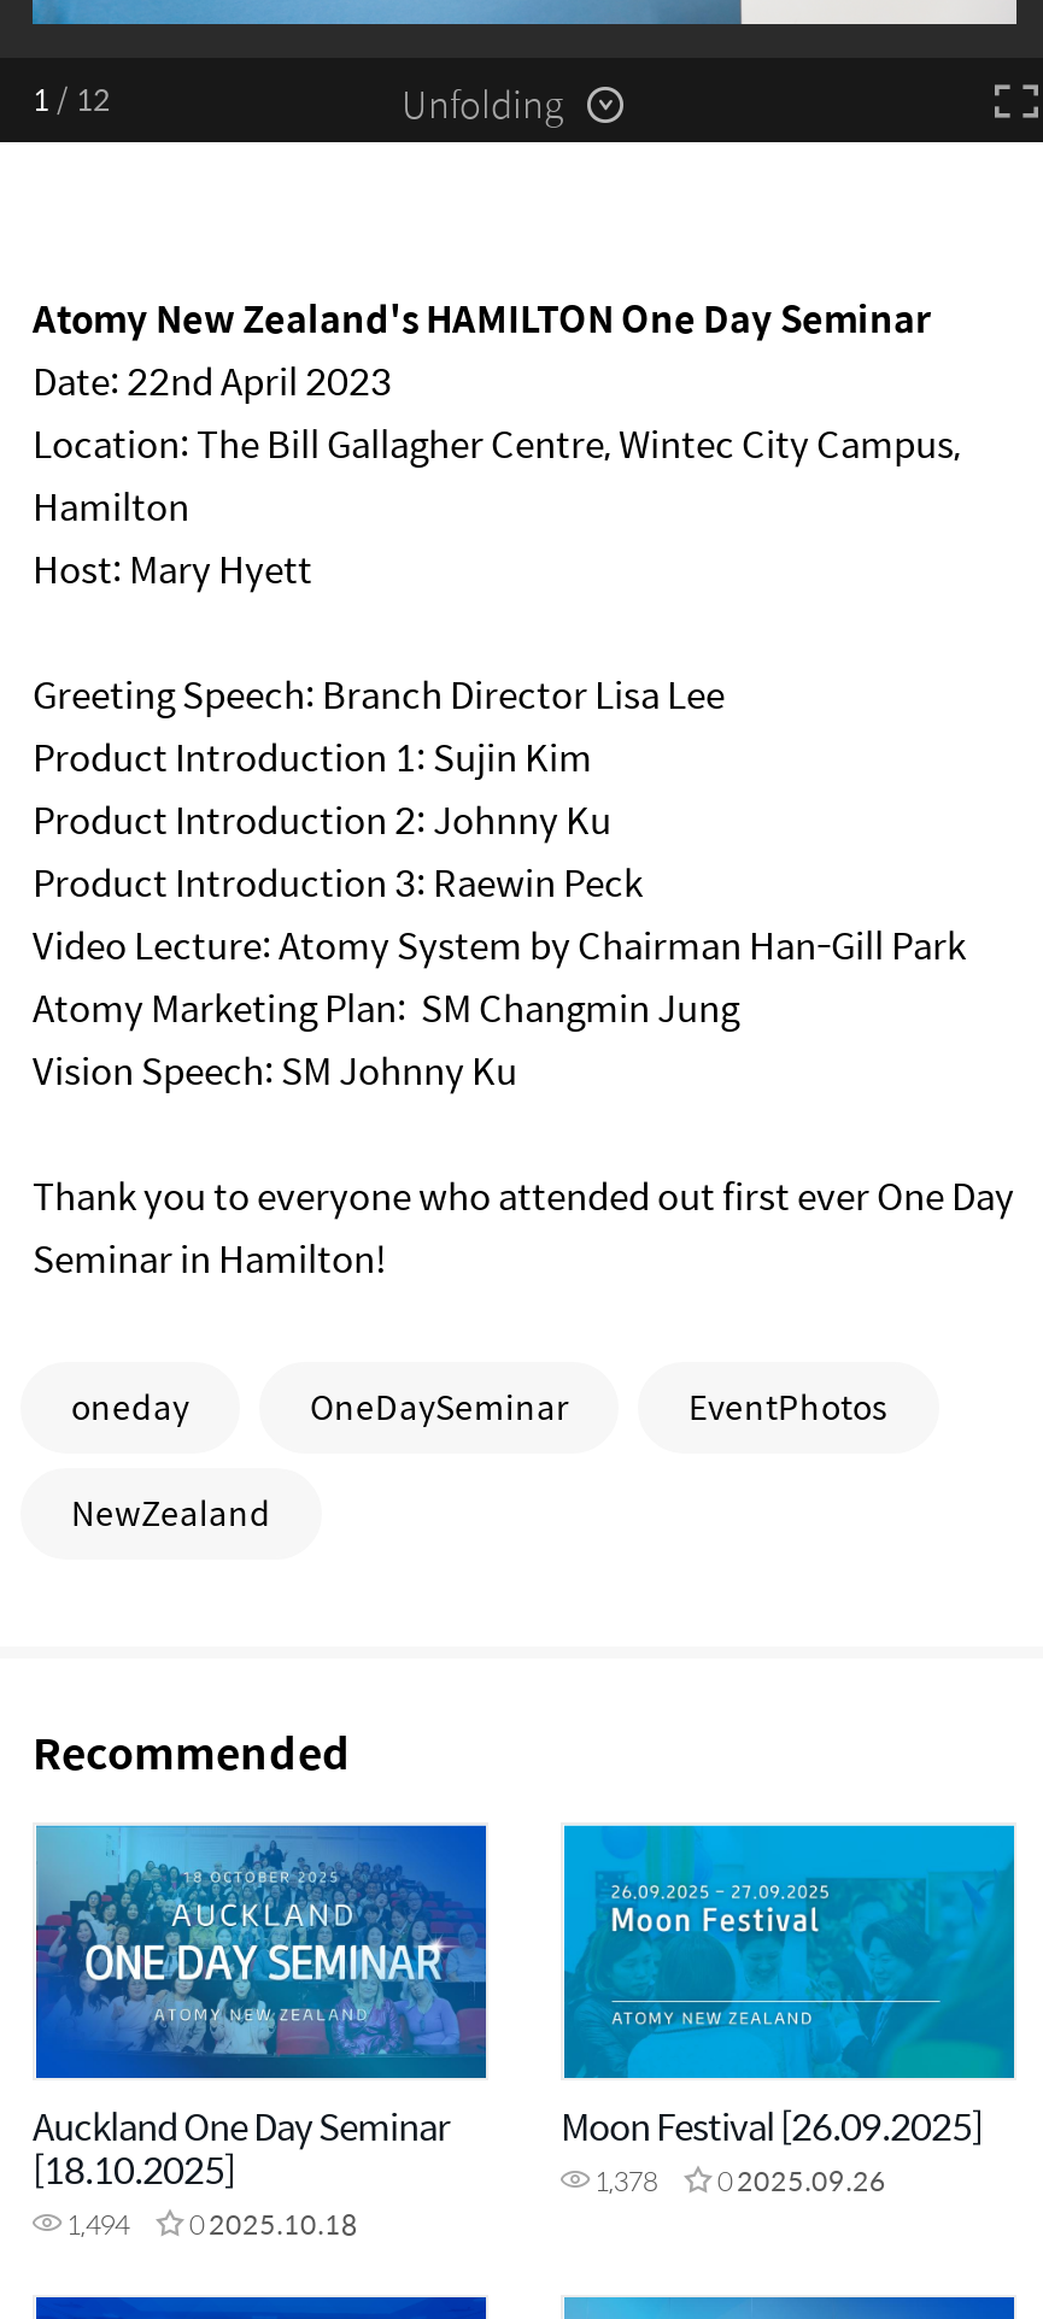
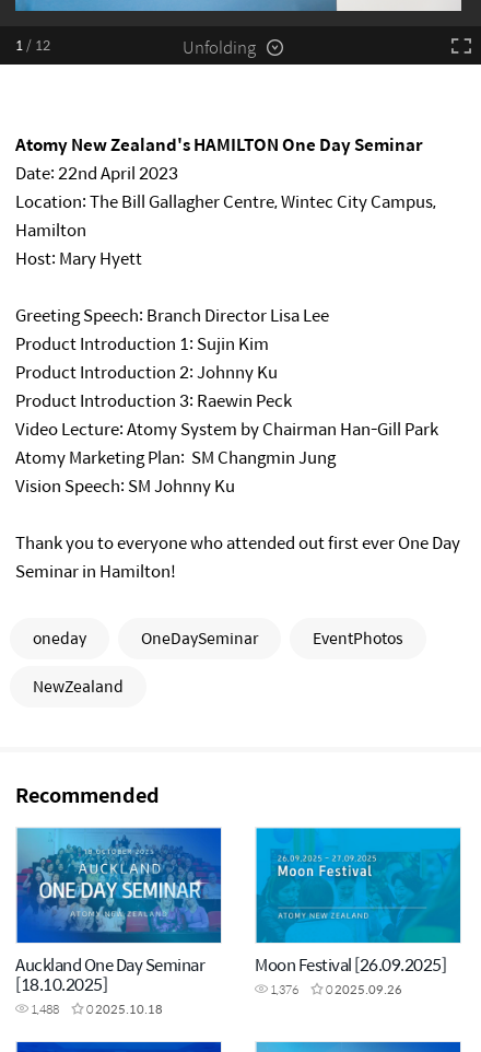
[594,2159,886,2200] 1,378 0 2025.09.26 -> [270,980,402,998] 1,376 0 2025.09.26
[66,2203,358,2244] 1,494 0 2025.10.18 -> [31,999,163,1018] 1,488 0 2025.10.18

